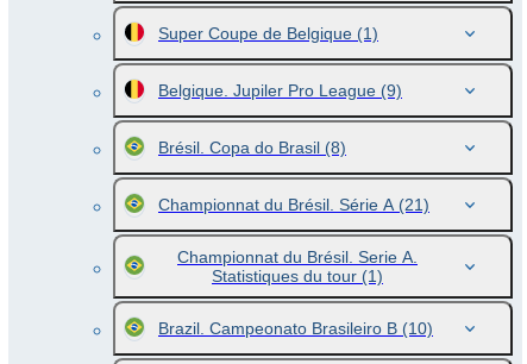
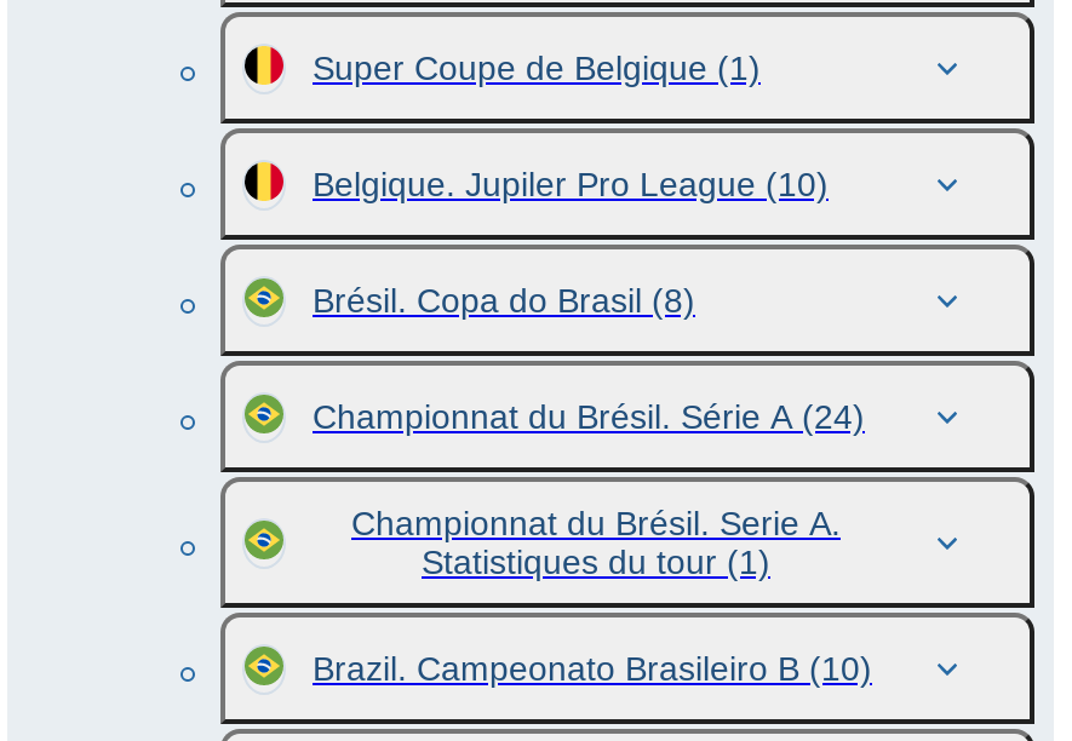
[158,81,402,100] Belgique. Jupiler Pro League (9) -> [313,165,829,203] Belgique. Jupiler Pro League (10)
[158,195,429,214] Championnat du Brésil. Série A (21) -> [313,397,865,436] Championnat du Brésil. Série A (24)

